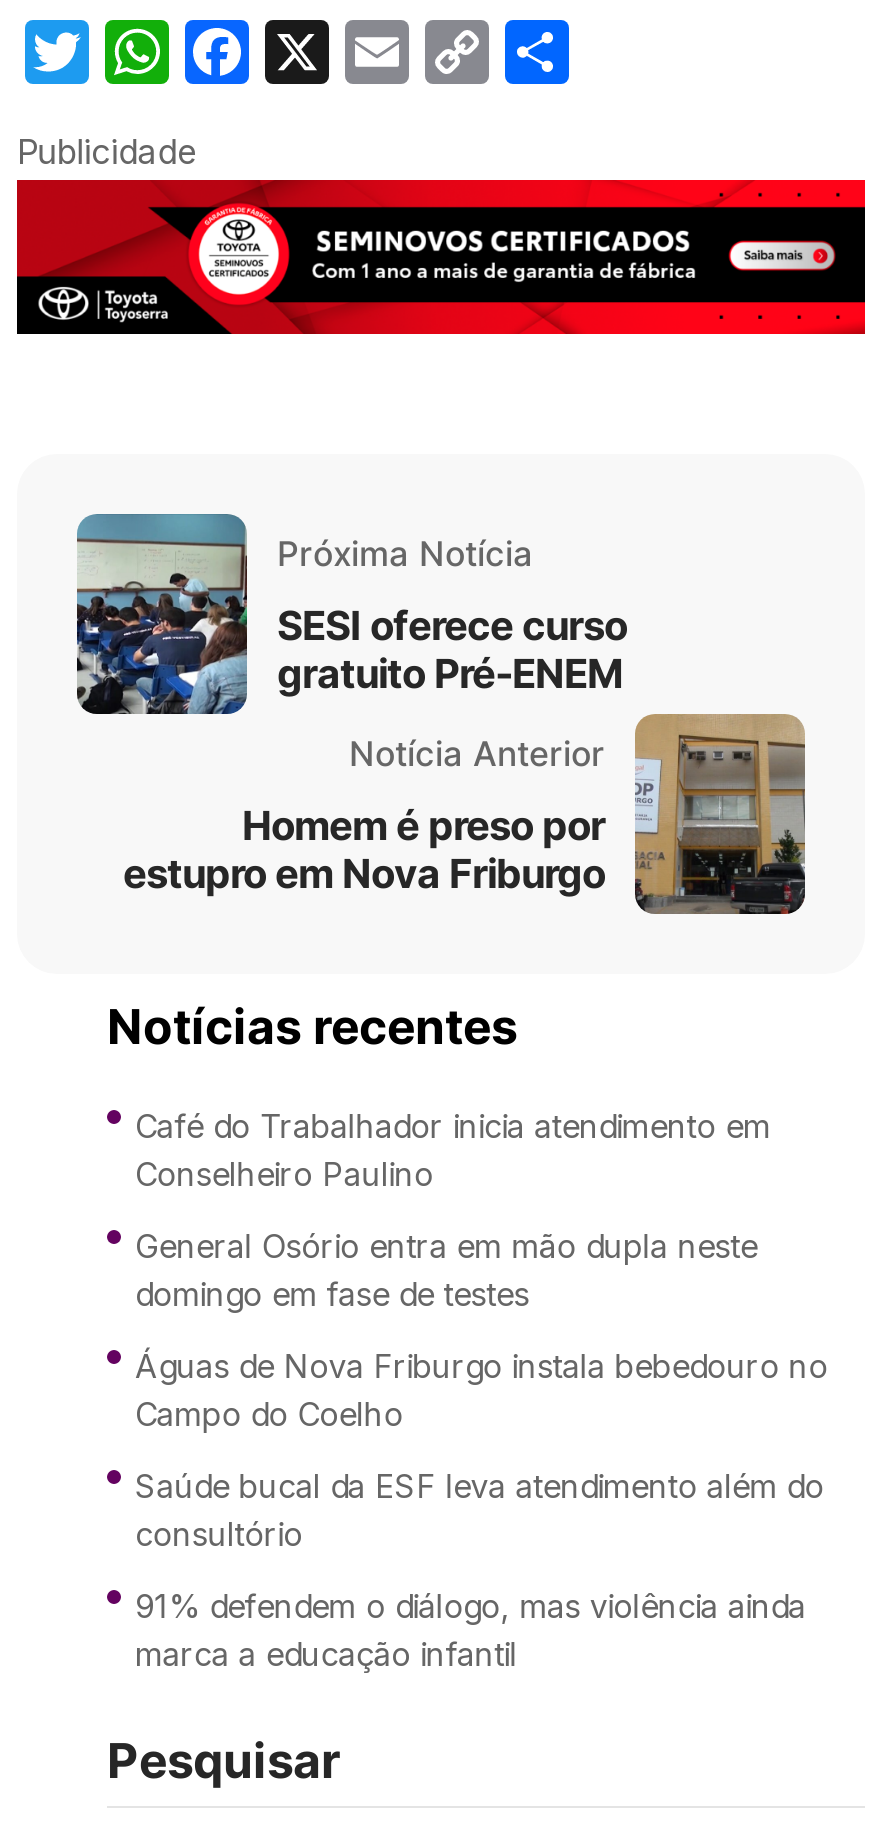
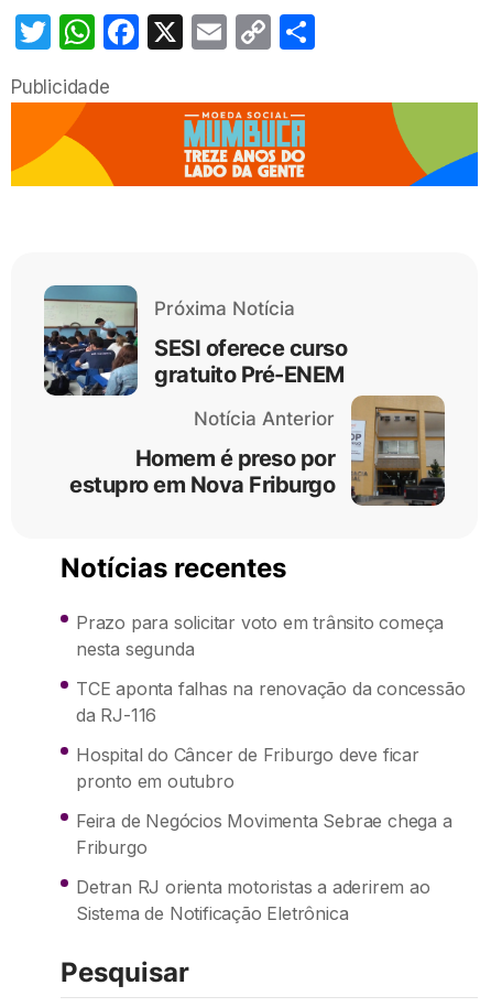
[15,178,867,336] [image] -> [10,101,479,187] [image]
[135,1105,771,1193] Café do Trabalhador inicia atendimento em | Conselheiro Paulino -> [76,612,444,660] Prazo para solicitar voto em trânsito começa | nesta segunda
[135,1225,757,1313] General Osório entra em mão dupla neste | domingo em fase de testes -> [76,678,465,727] TCE aponta falhas na renovação da concessão | da RJ-116
[135,1345,828,1433] Águas de Nova Friburgo instala bebedouro no | Campo do Coelho -> [76,744,419,793] Hospital do Câncer de Friburgo deve ficar | pronto em outubro
[135,1465,824,1553] Saúde bucal da ESF leva atendimento além do | consultório -> [76,810,452,859] Feira de Negócios Movimenta Sebrae chega a | Friburgo
[135,1585,806,1673] 91% defendem o diálogo, mas violência ainda | marca a educação infantil -> [76,876,430,925] Detran RJ orienta motoristas a aderirem ao | Sistema de Notificação Eletrônica

